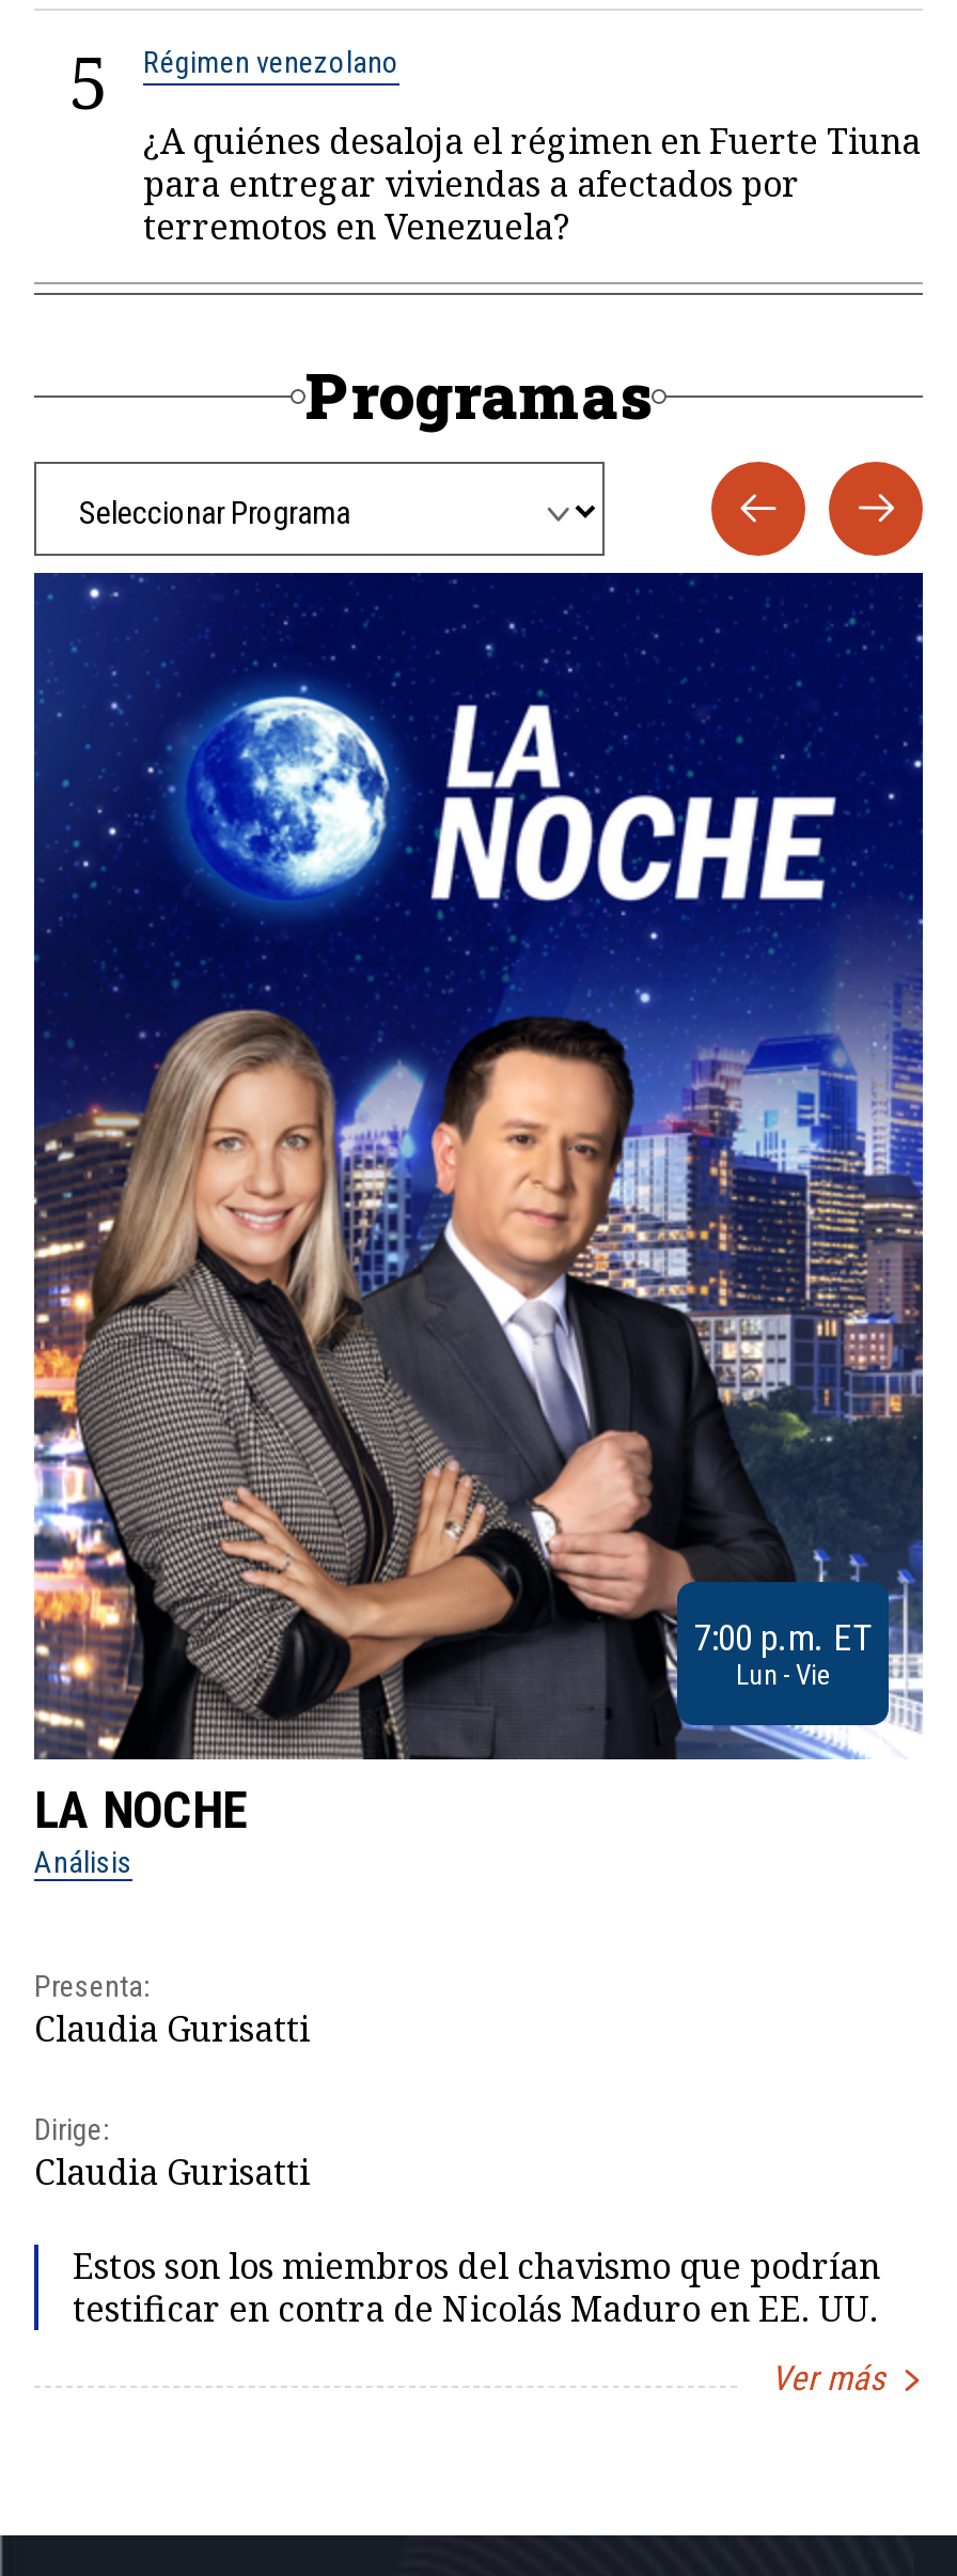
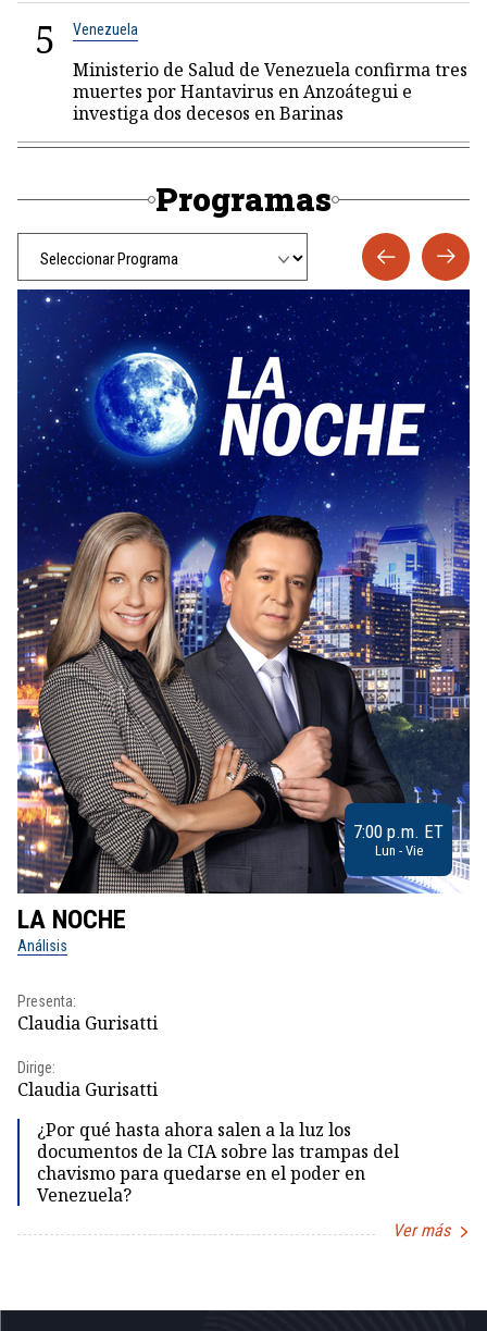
[143,45,399,79] Régimen venezolano -> [73,21,138,38] Venezuela
[143,118,921,250] ¿A quiénes desaloja el régimen en Fuerte Tiuna | para entregar viviendas a afectados por | terremotos en Venezuela? -> [73,58,467,125] Ministerio de Salud de Venezuela confirma tres | muertes por Hantavirus en Anzoátegui e | investiga dos decesos en Barinas
[73,2243,880,2332] Estos son los miembros del chavismo que podrían | testificar en contra de Nicolás Maduro en EE. UU. -> [37,1118,399,1207] ¿Por qué hasta ahora salen a la luz los | documentos de la CIA sobre las trampas del | chavismo para quedarse en el poder en | Venezuela?

